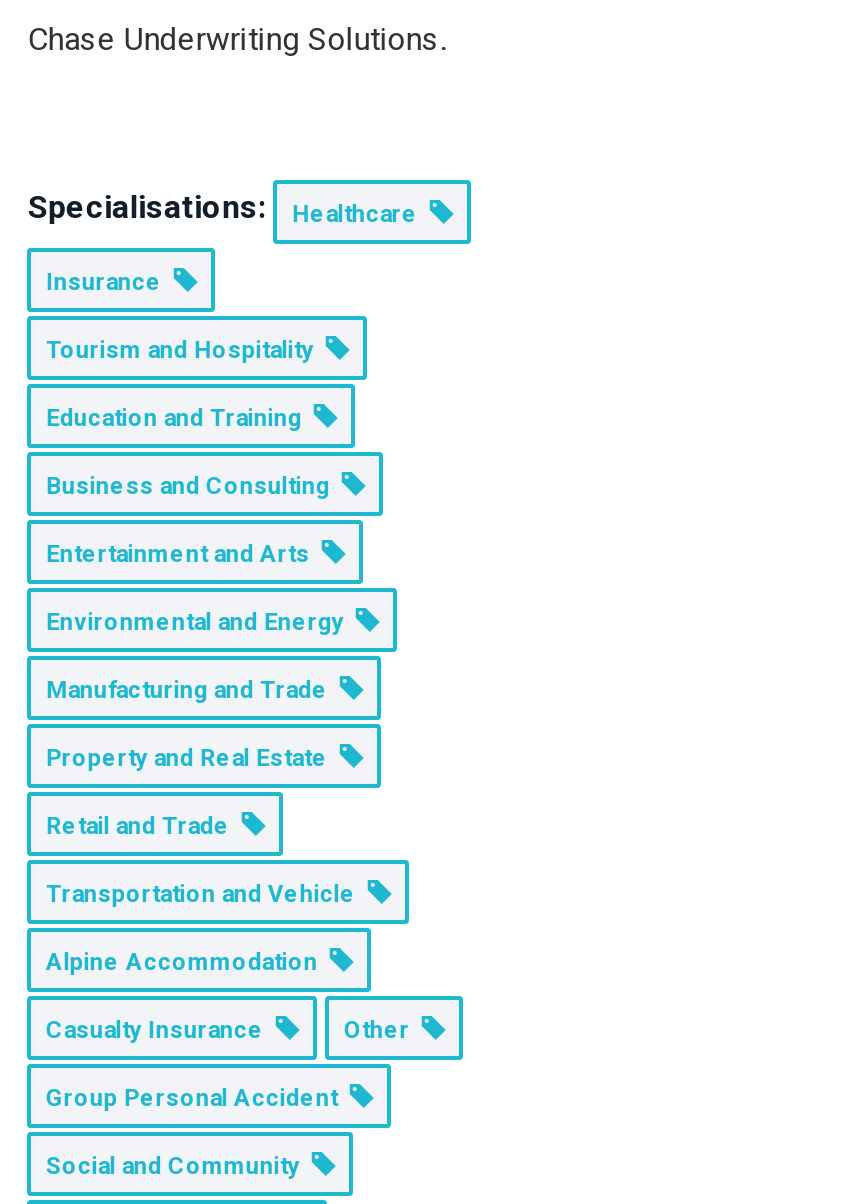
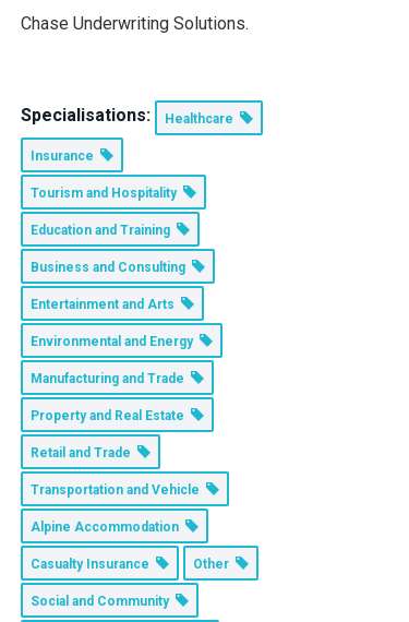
[46,1084,350,1112] Group Personal Accident -> none

